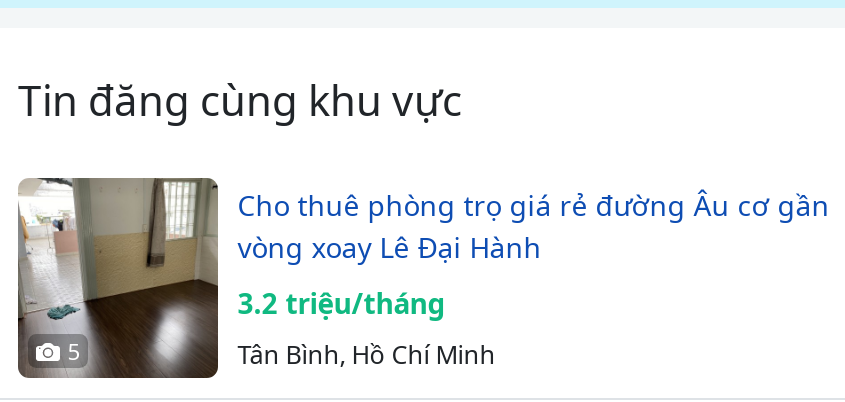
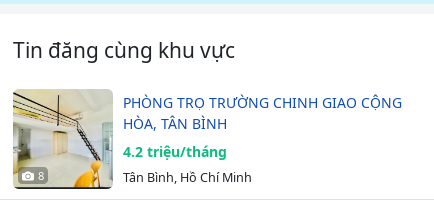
[16,176,218,378] [image] | 5 -> [12,89,114,190] [image] | 8
[238,186,830,266] Cho thuê phòng trọ giá rẻ đường Âu cơ gần | vòng xoay Lê Đại Hành -> [123,93,402,133] PHÒNG TRỌ TRƯỜNG CHINH GIAO CỘNG | HÒA, TÂN BÌNH
[238,284,446,322] 3.2 triệu/tháng -> [123,142,227,161] 4.2 triệu/tháng

